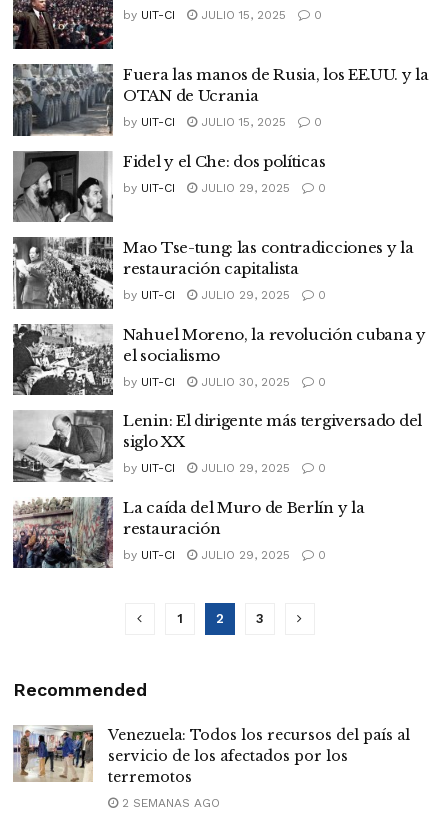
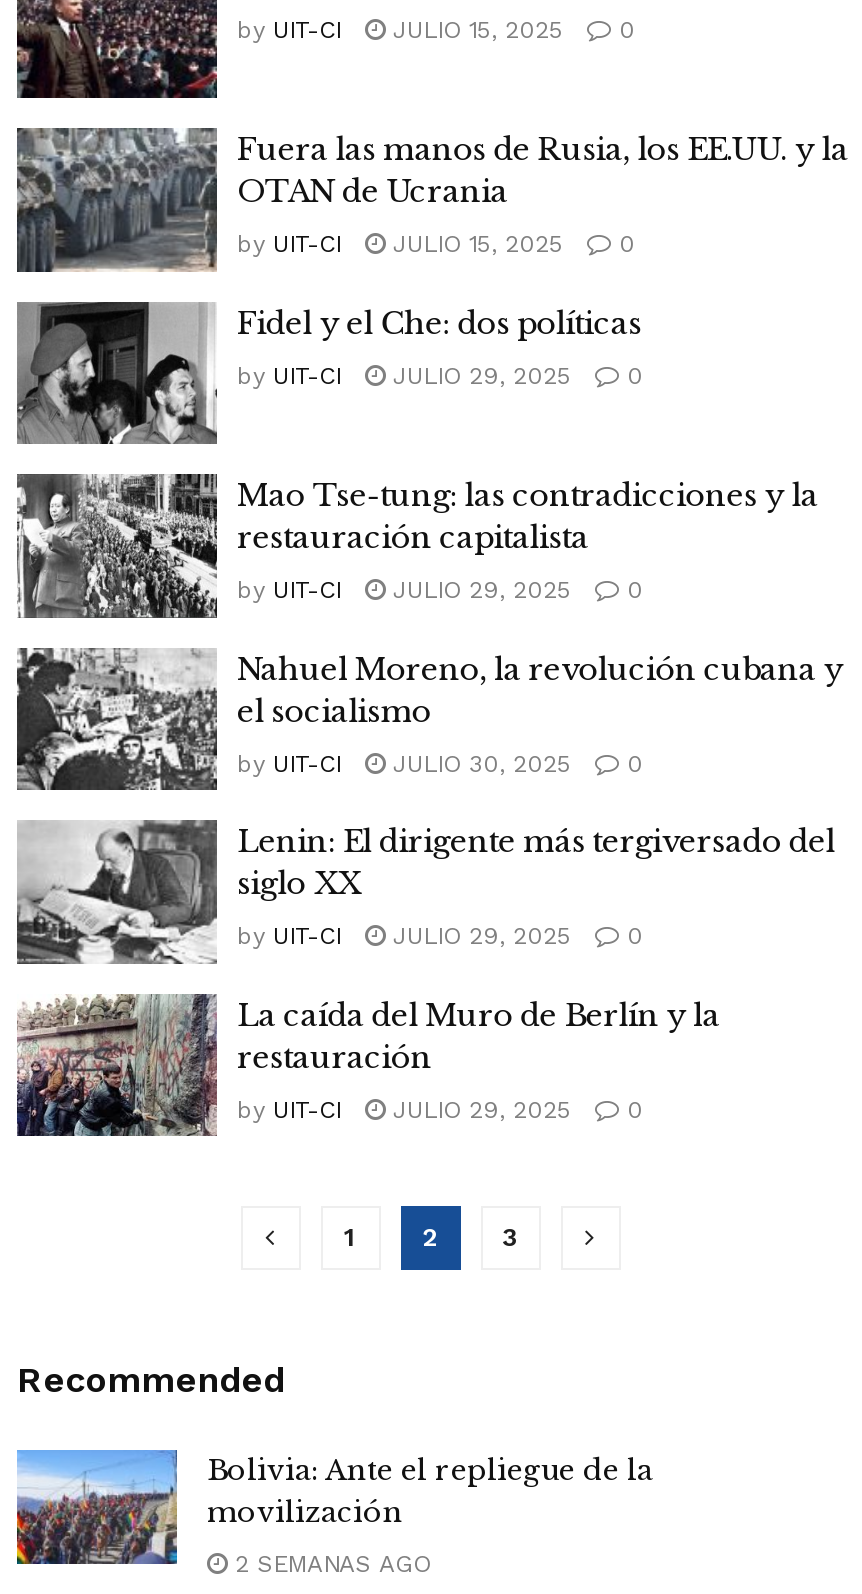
[13,725,410,786] [image] | Venezuela: Todos los recursos del país al | servicio de los afectados por los | terremotos -> [15,1448,653,1566] [image] | Bolivia: Ante el repliegue de la | movilización

